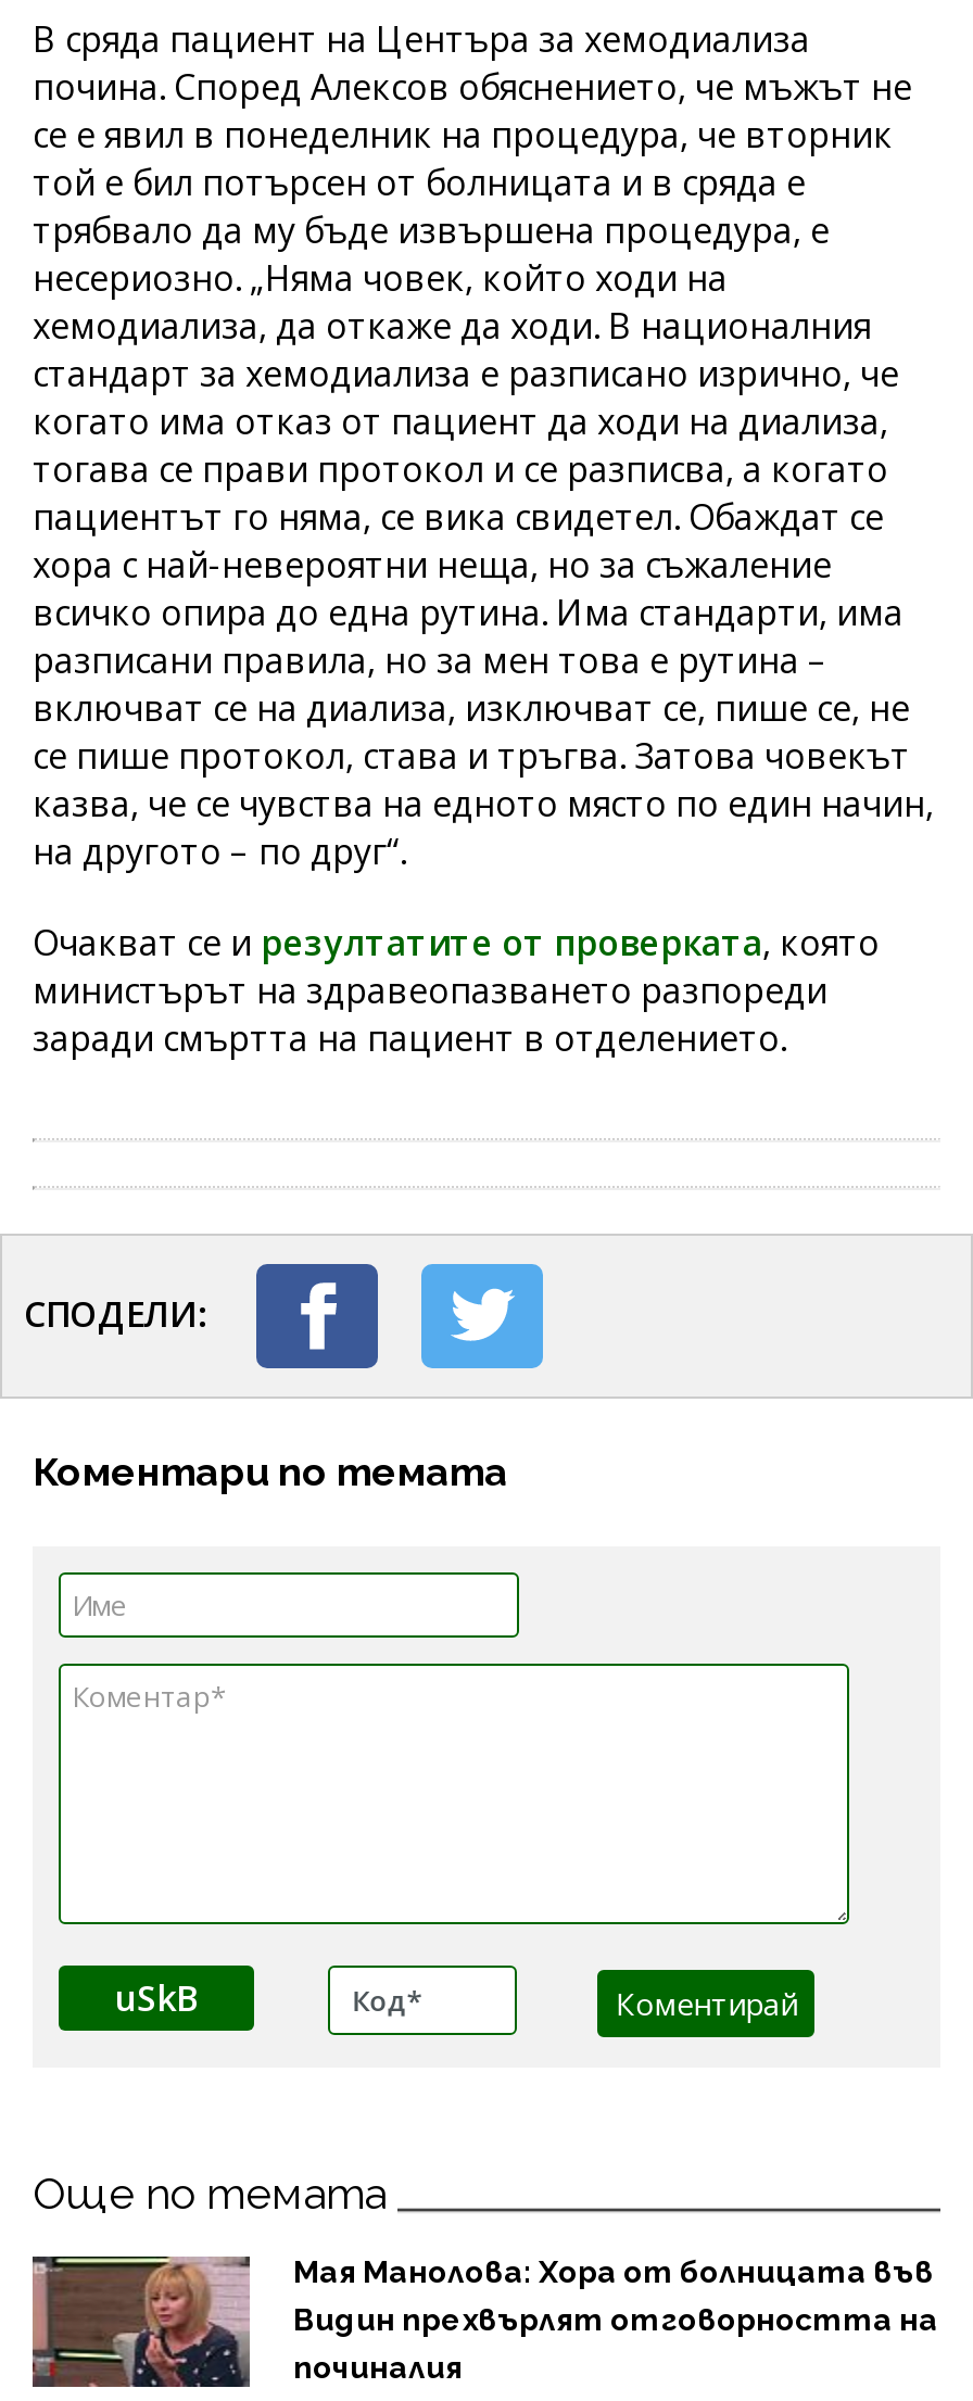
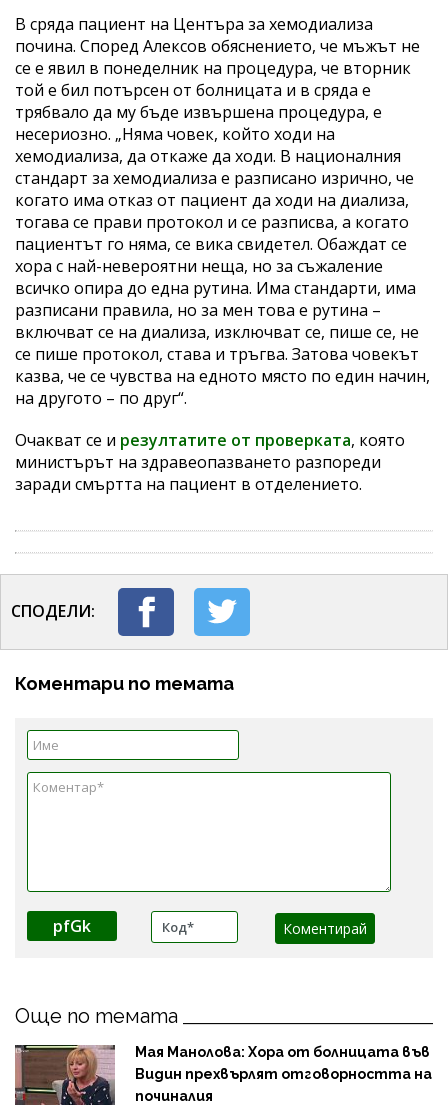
[115,1974,198,2021] uSkB -> [53,915,91,937] pfGk

